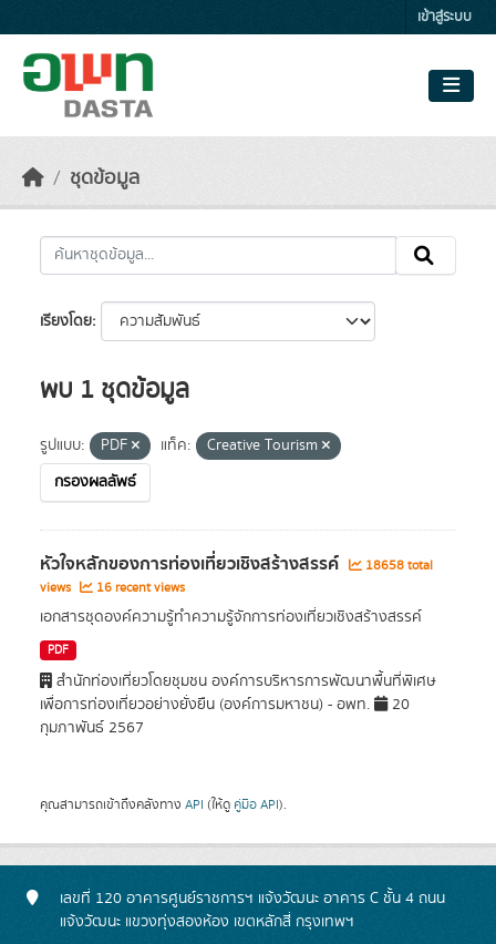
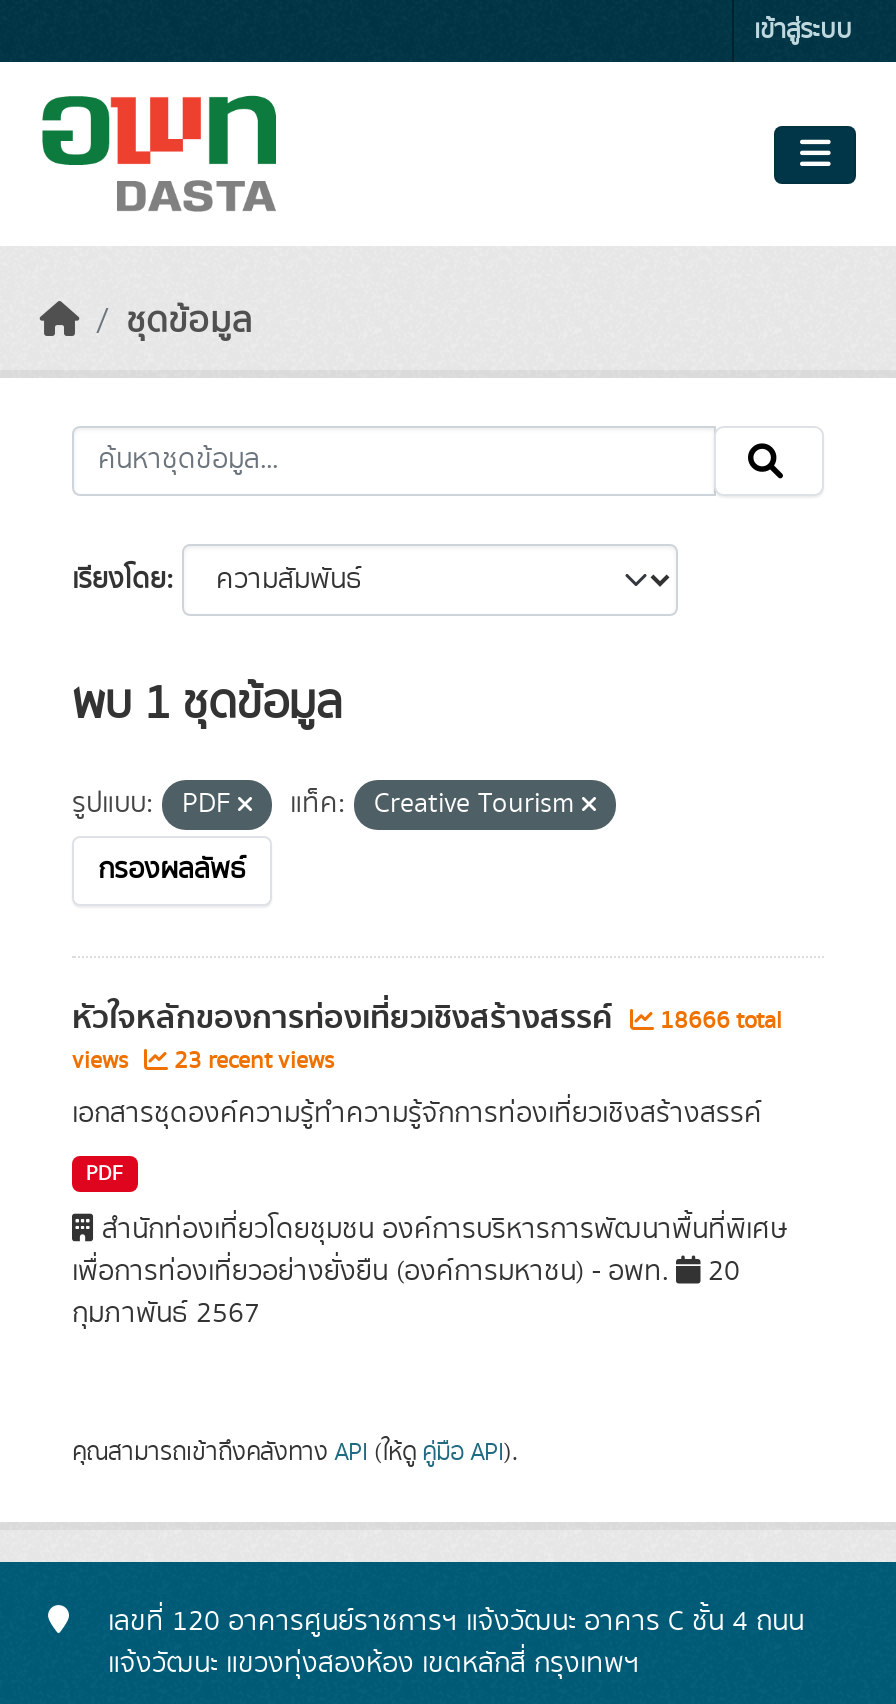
[40,550,433,578] หัวใจหลักของการท่องเที่ยวเชิงสร้างสรรค์ 18658 total -> [72,992,782,1044] หัวใจหลักของการท่องเที่ยวเชิงสร้างสรรค์ 18666 total
[40,578,185,597] views 16 recent views -> [72,1044,334,1078] views 23 recent views

